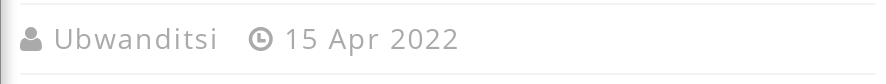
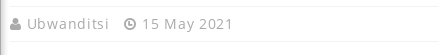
[53,19,460,57] Ubwanditsi 15 Apr 2022 -> [27,14,234,33] Ubwanditsi 15 May 2021

